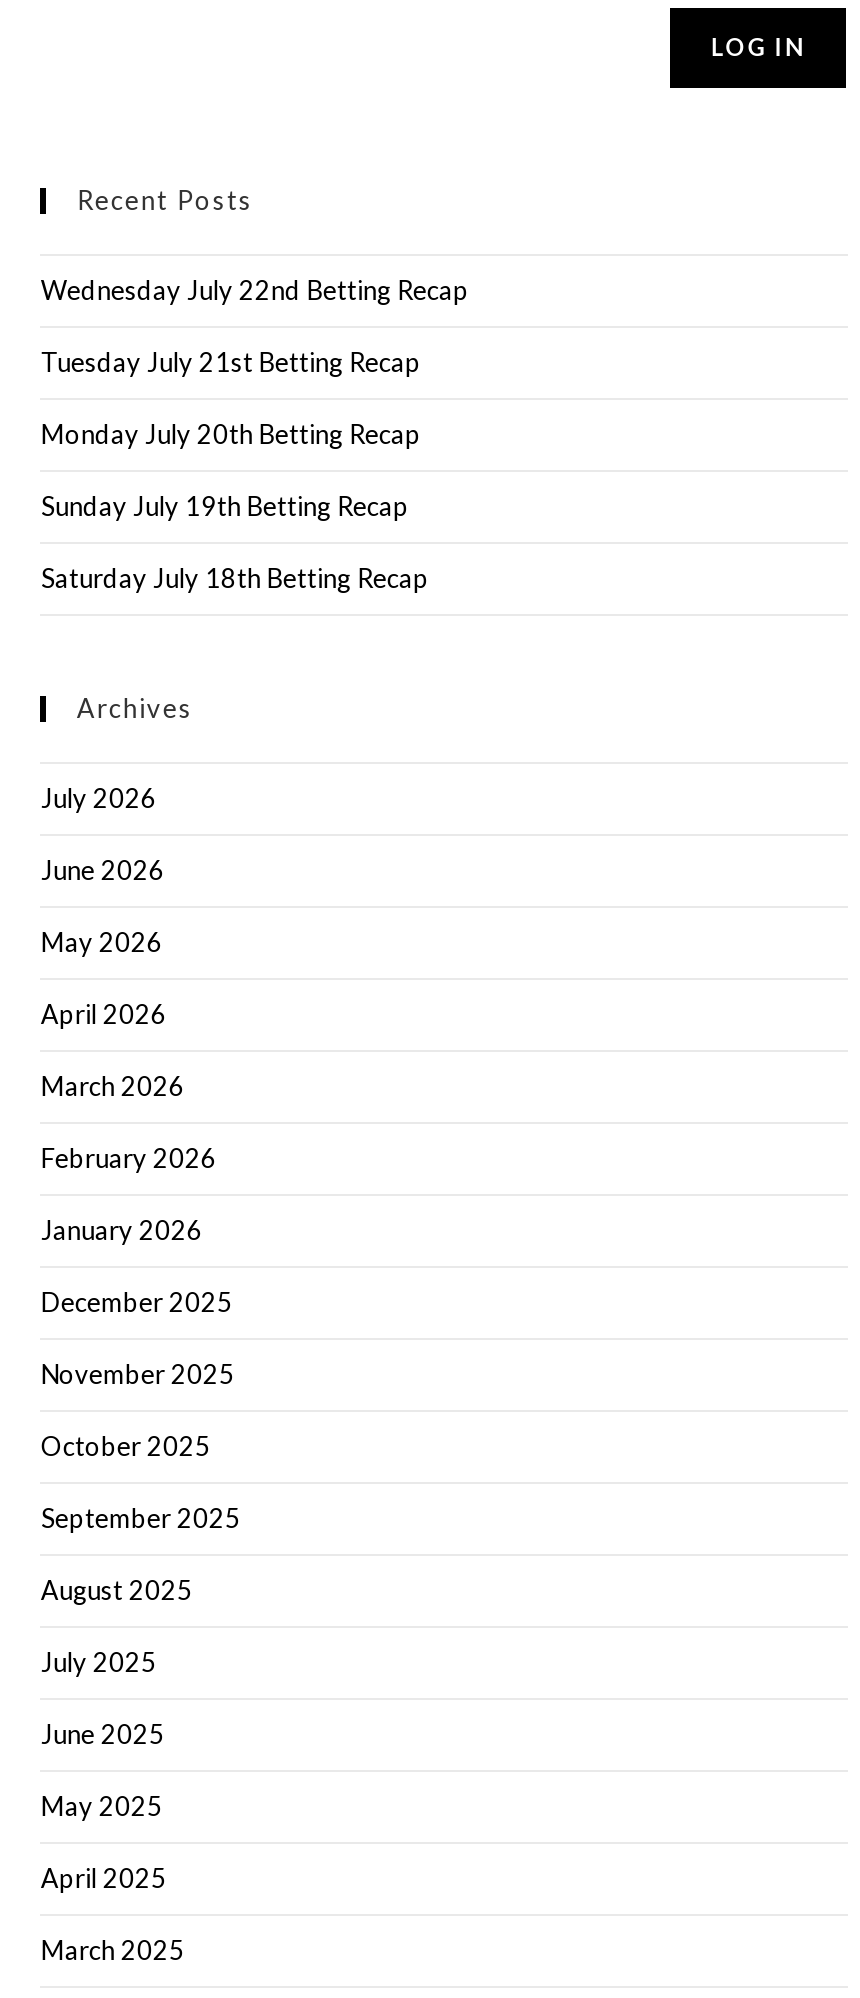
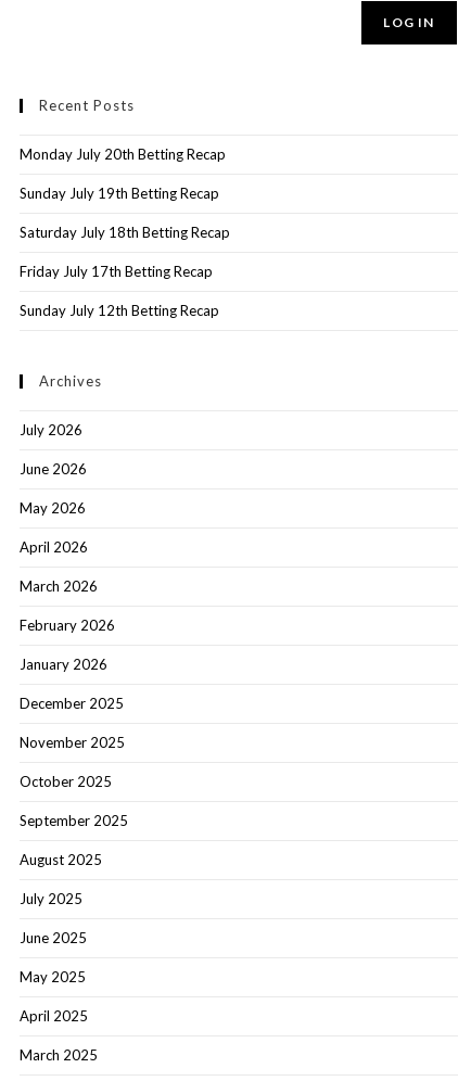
[41,275,469,379] Wednesday July 22nd Betting Recap | Tuesday July 21st Betting Recap -> none
moved [41,419,429,595] -> [20,146,231,241]: Monday July 20th Betting Recap | Sunday July 19th Betting Recap | Saturday July 18th Betting Recap
none -> [20,263,220,319] Friday July 17th Betting Recap | Sunday July 12th Betting Recap

